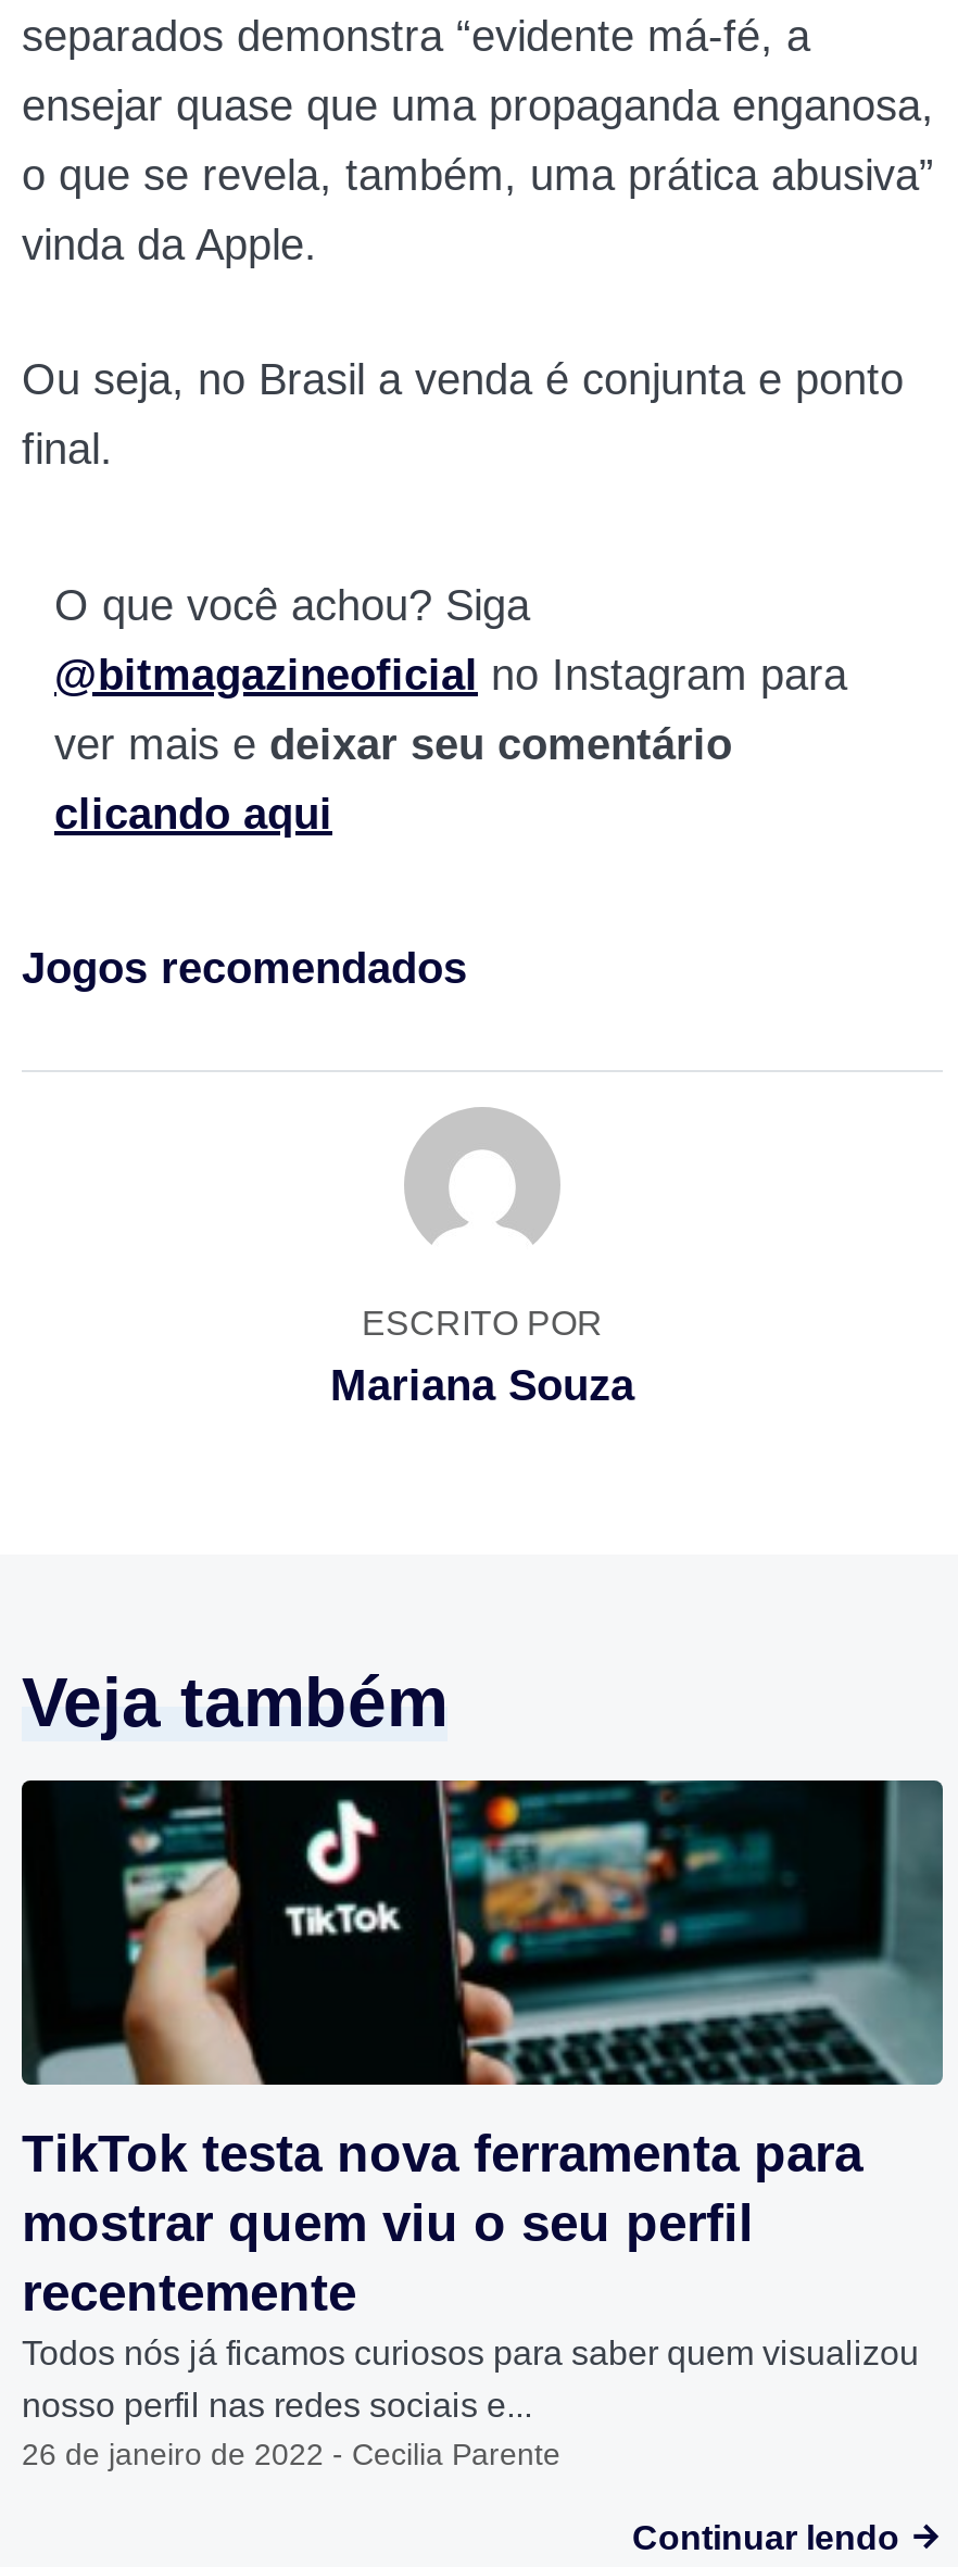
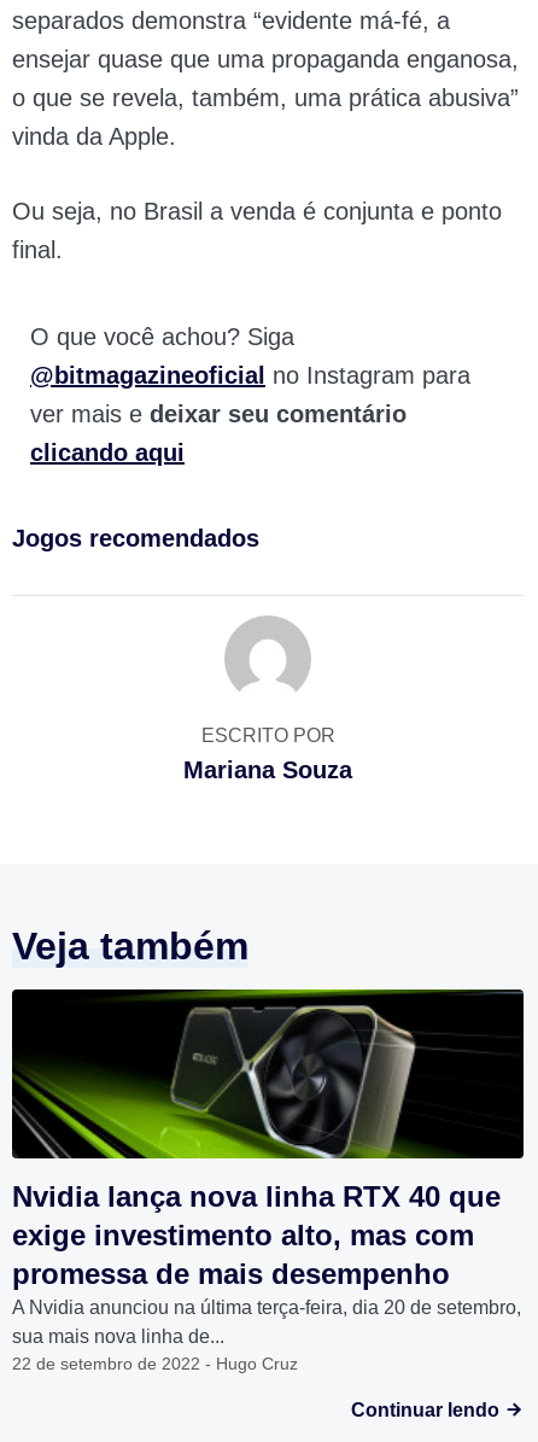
[22,1778,945,2472] [image] | TikTok testa nova ferramenta para | mostrar quem viu o seu perfil | recentemente | Todos nós já ficamos curiosos para saber quem visualizou | nosso perfil nas redes sociais e... | 26 de janeiro de 2022 - Cecilia Parente -> [12,988,525,1374] [image] | Nvidia lança nova linha RTX 40 que | exige investimento alto, mas com | promessa de mais desempenho | A Nvidia anunciou na última terça-feira, dia 20 de setembro, | sua mais nova linha de... | 22 de setembro de 2022 - Hugo Cruz

